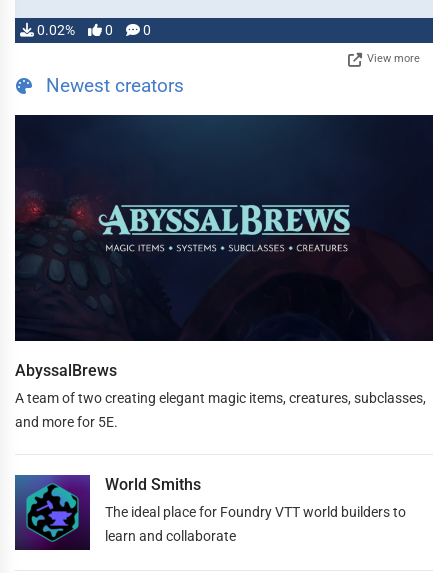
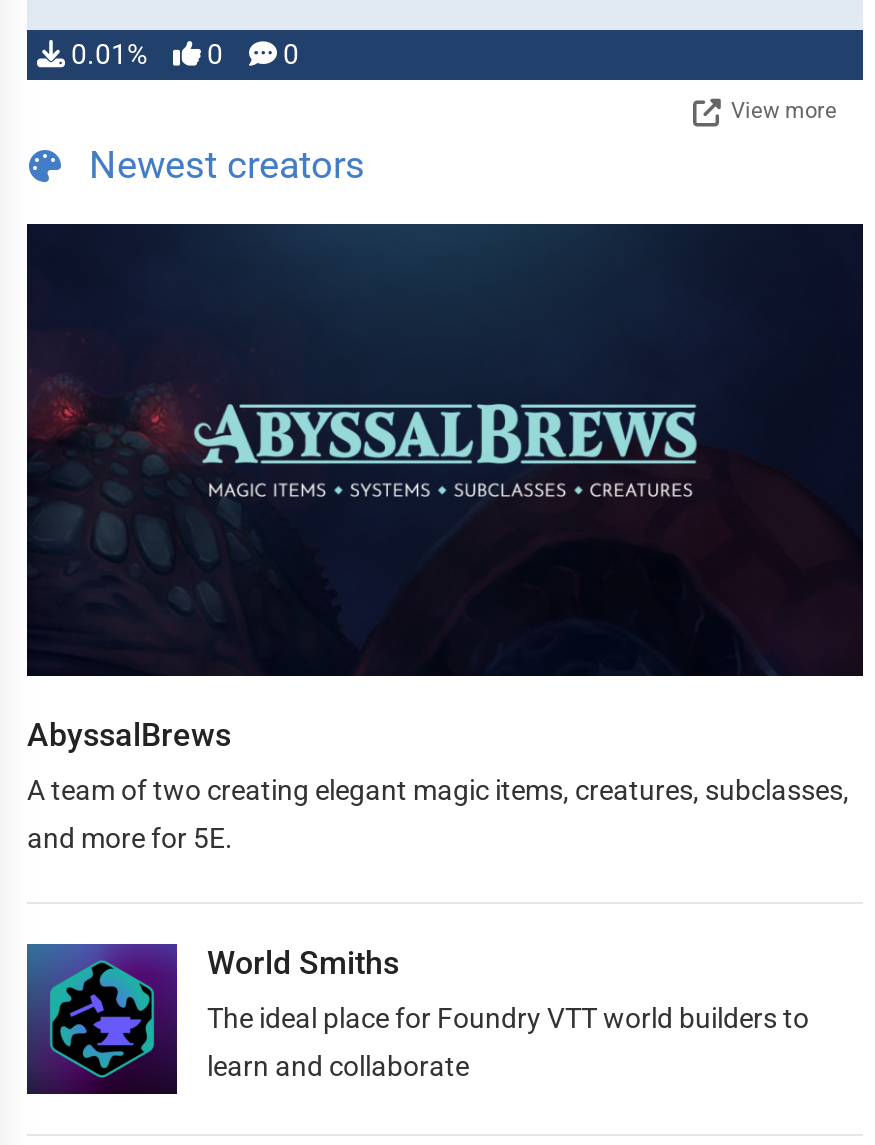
[34,22,151,38] 0.02% 0 0 -> [65,38,299,70] 0.01% 0 0

